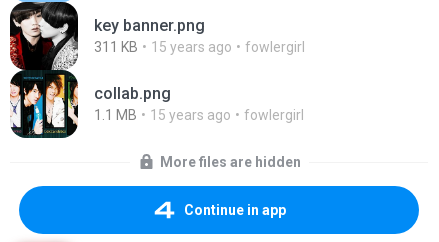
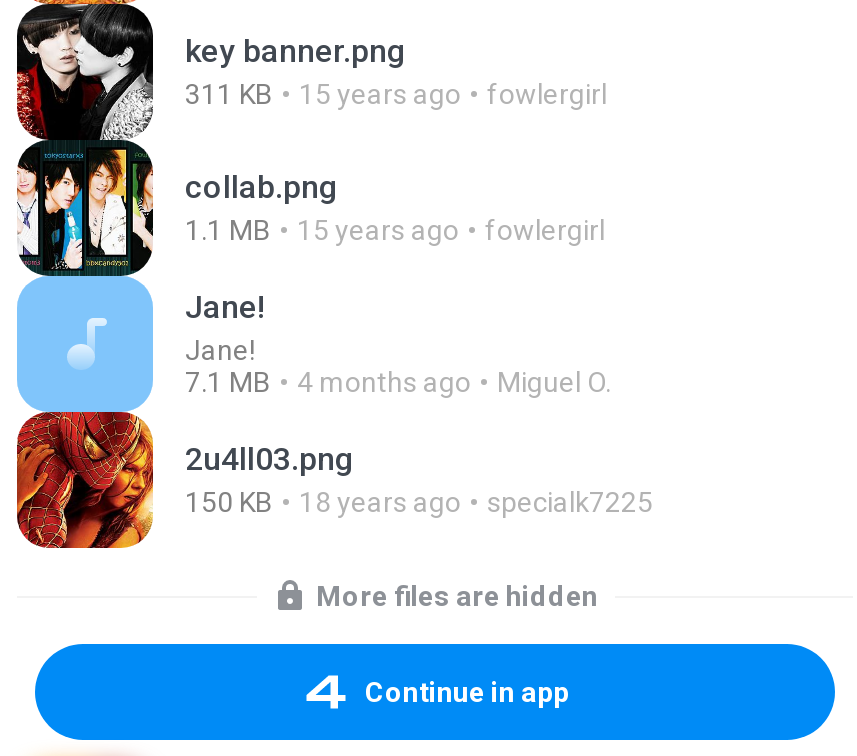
none -> [15,274,653,550] [image] | Jane! | Jane! | 7.1 MB | 4 months ago | Miguel O. | 2u4ll03.png | 150 KB | 18 years ago | specialk7225

